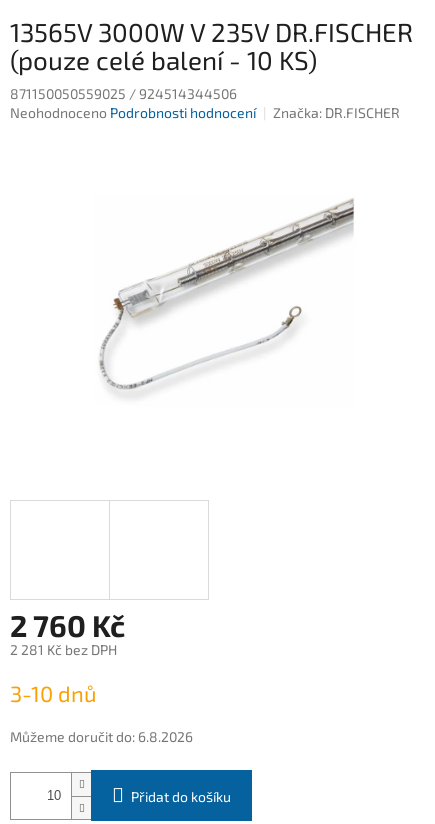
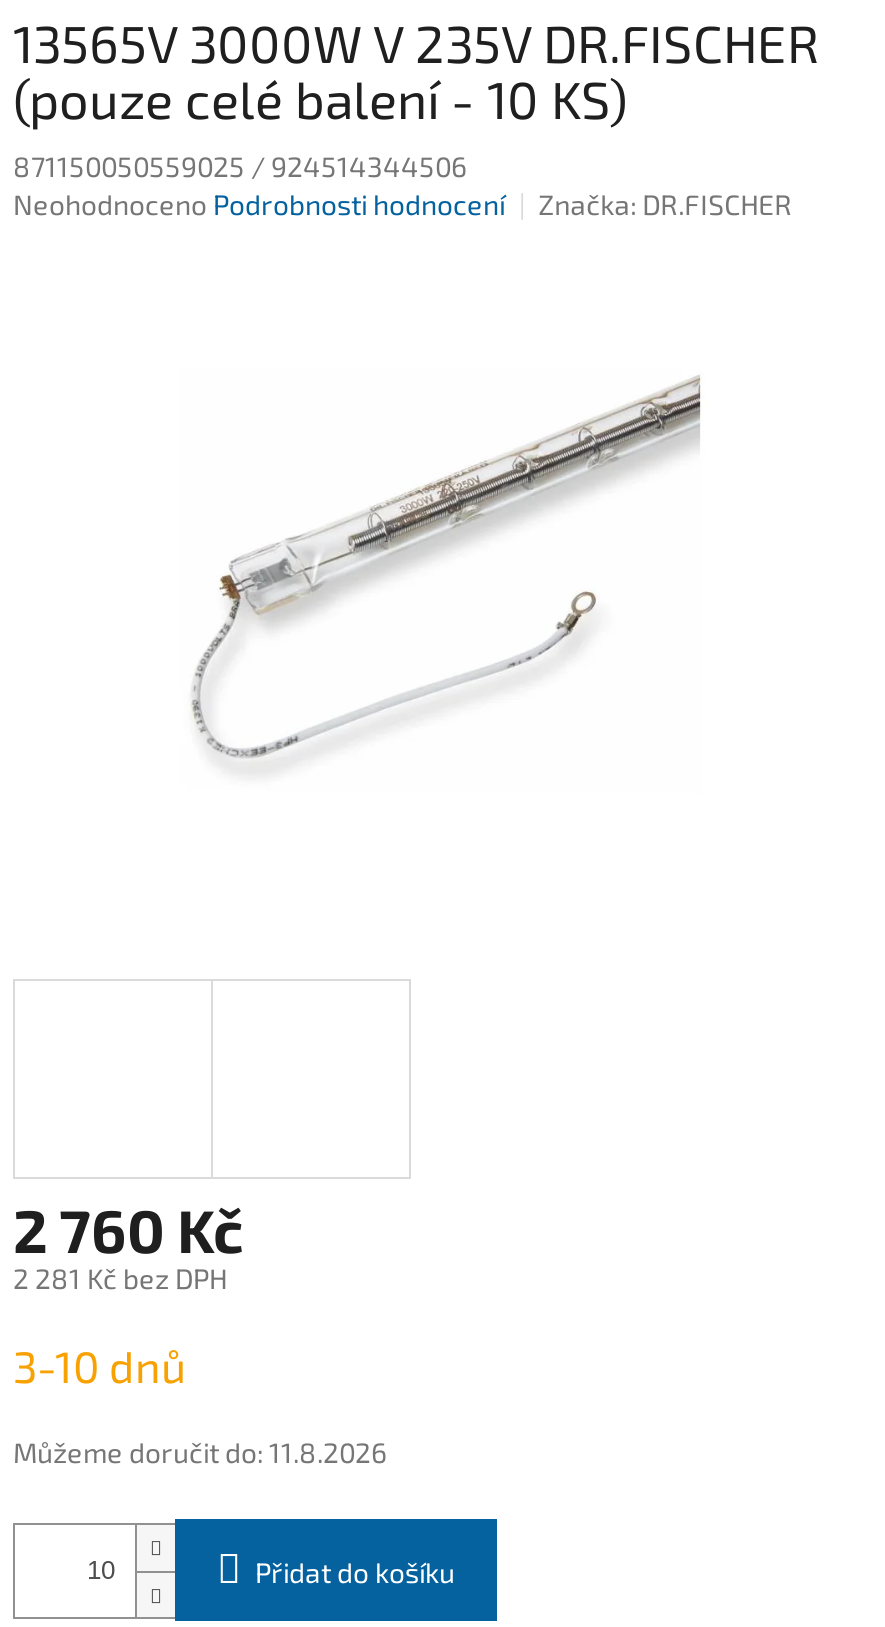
[10,728,193,745] Můžeme doručit do: 6.8.2026 -> [13,1436,387,1470] Můžeme doručit do: 11.8.2026

